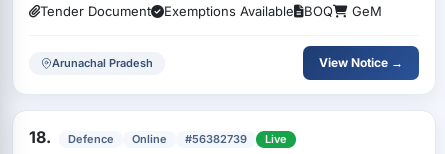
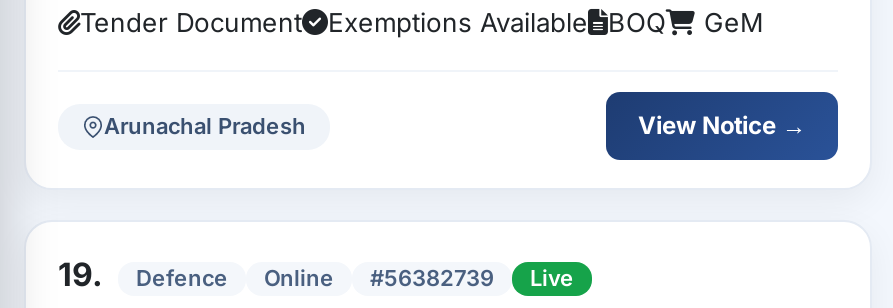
[29,127,287,147] 18. Defence Online #56382739 Live -> [58,254,574,294] 19. Defence Online #56382739 Live

